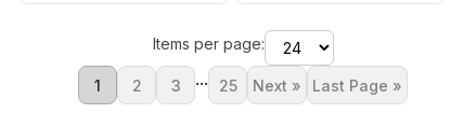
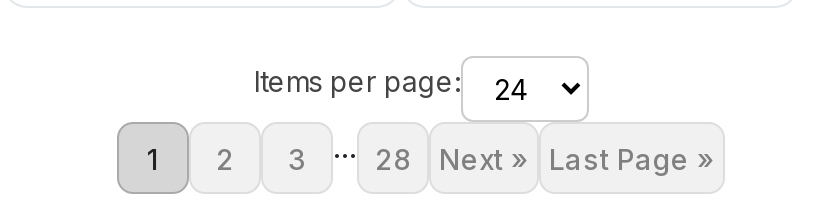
[94,68,402,94] 1 2 3 ... 25 Next » Last Page » -> [147,126,715,175] 1 2 3 ... 28 Next » Last Page »

